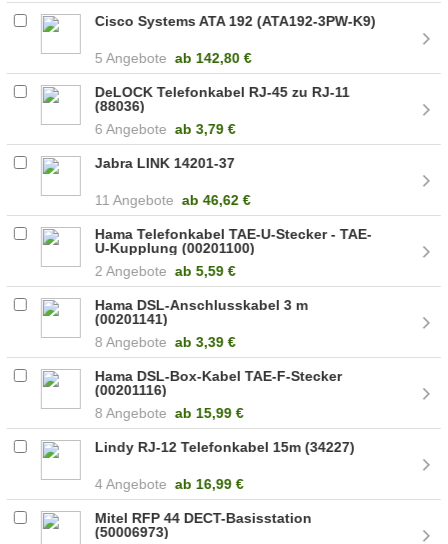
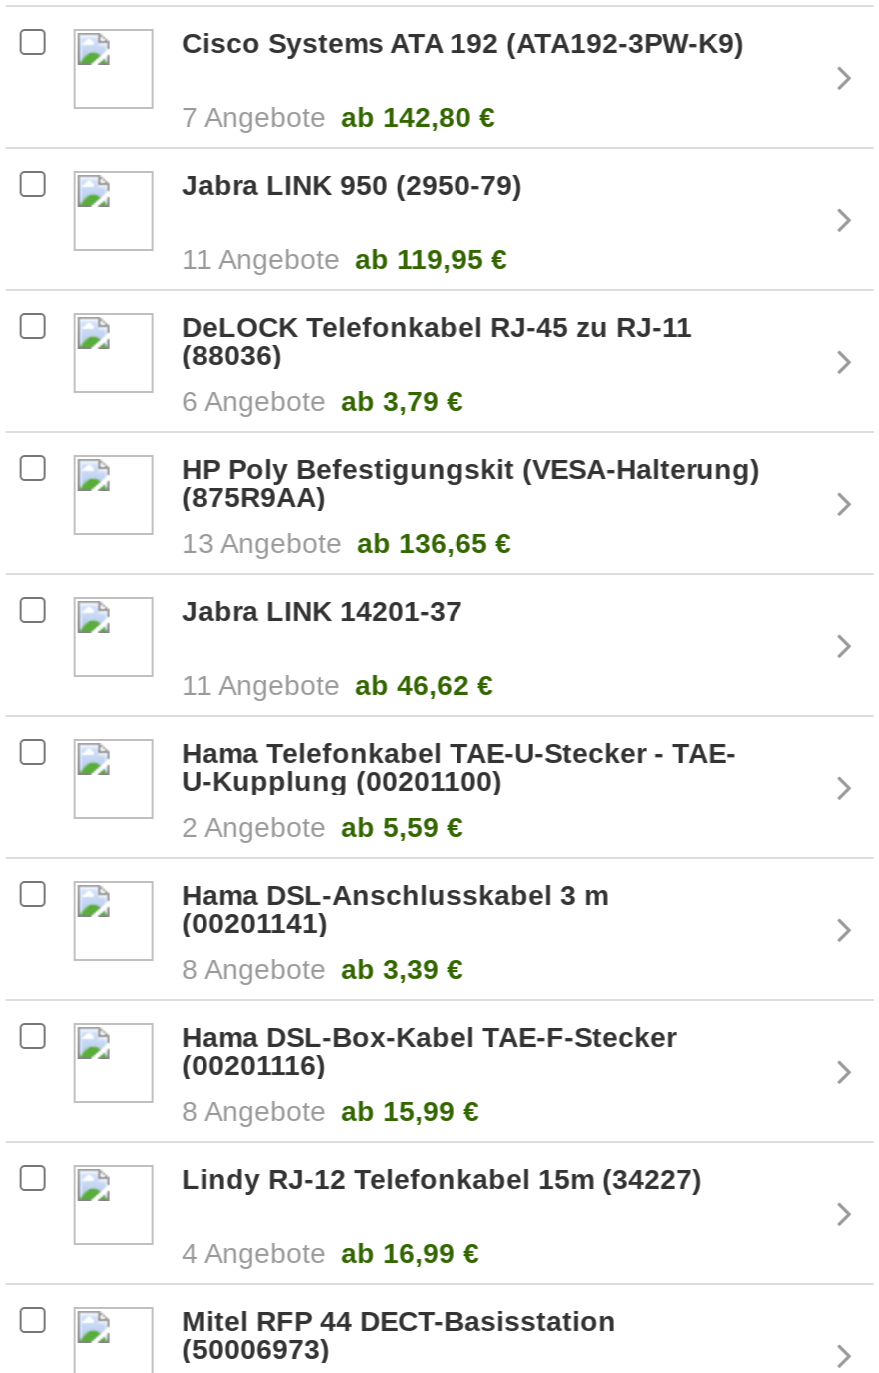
[95,50,251,66] 5 Angebote ab 142,80 € -> [182,100,522,274] 7 Angebote ab 142,80 € | Jabra LINK 950 (2950-79) | 11 Angebote ab 119,95 €
none -> [182,452,760,558] HP Poly Befestigungskit (VESA-Halterung) | (875R9AA) | 13 Angebote ab 136,65 €

